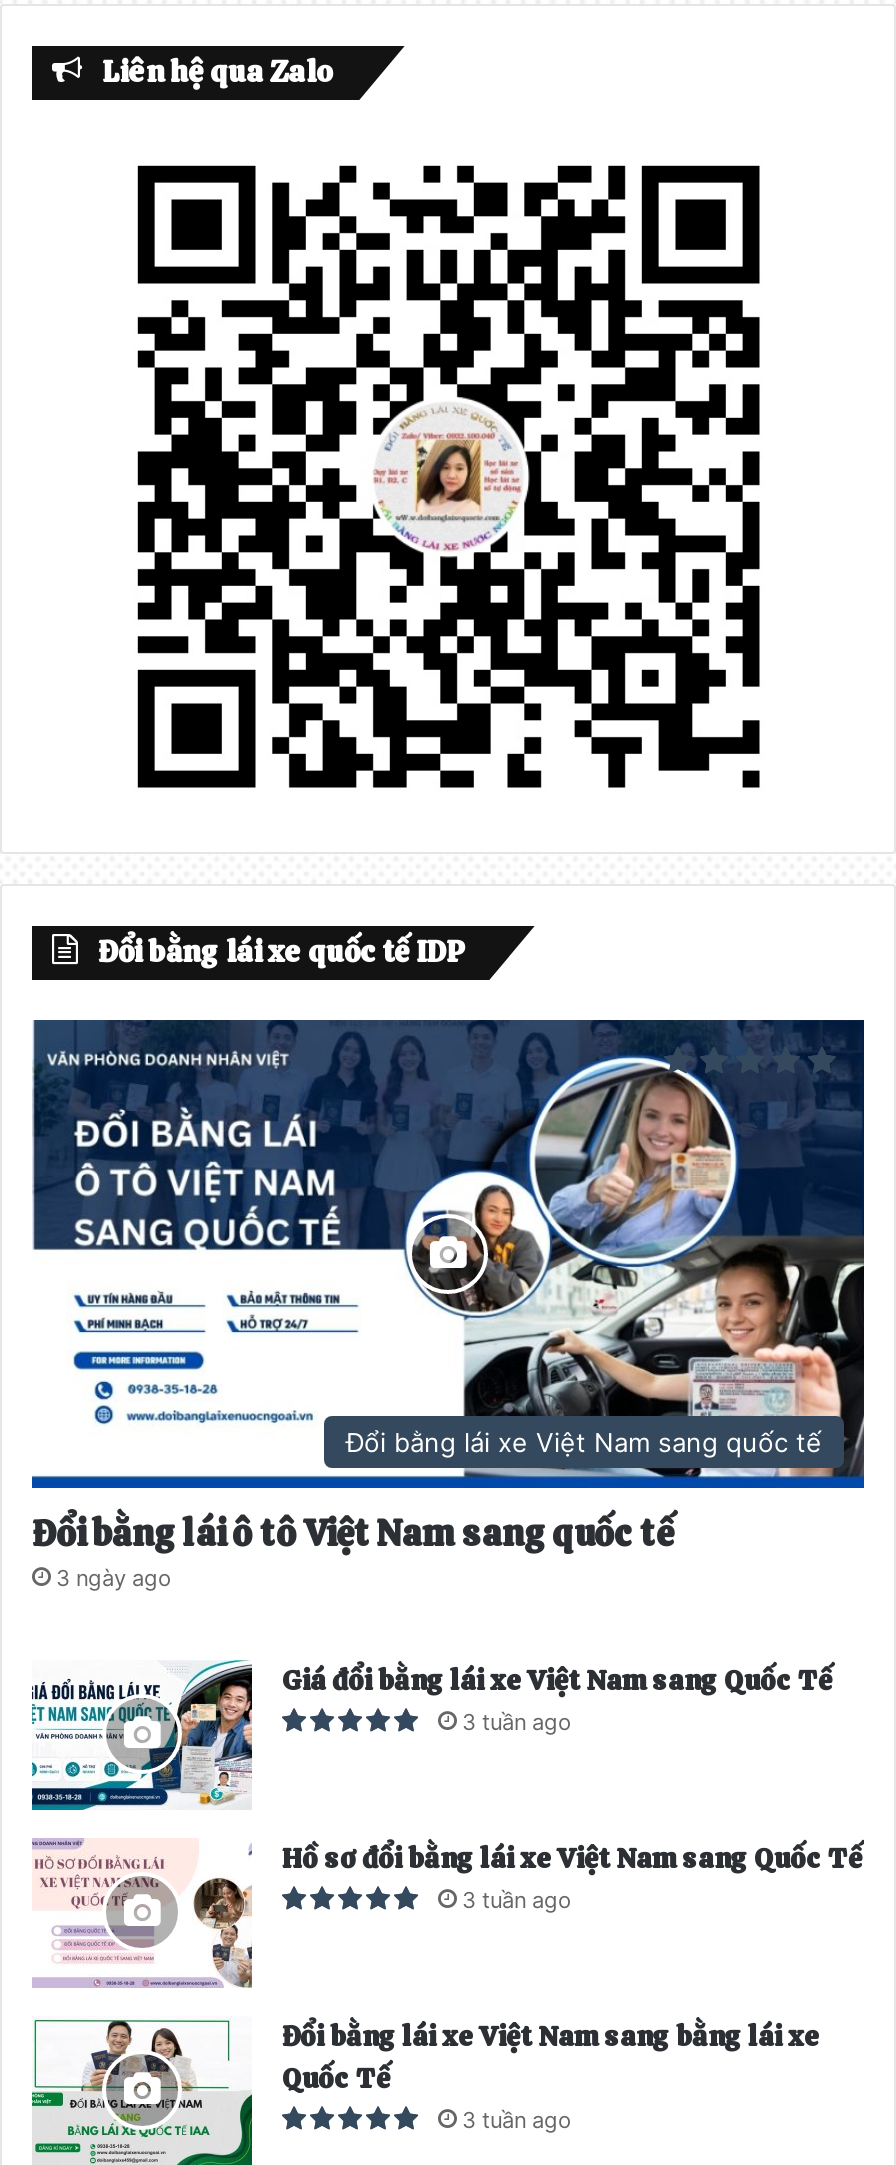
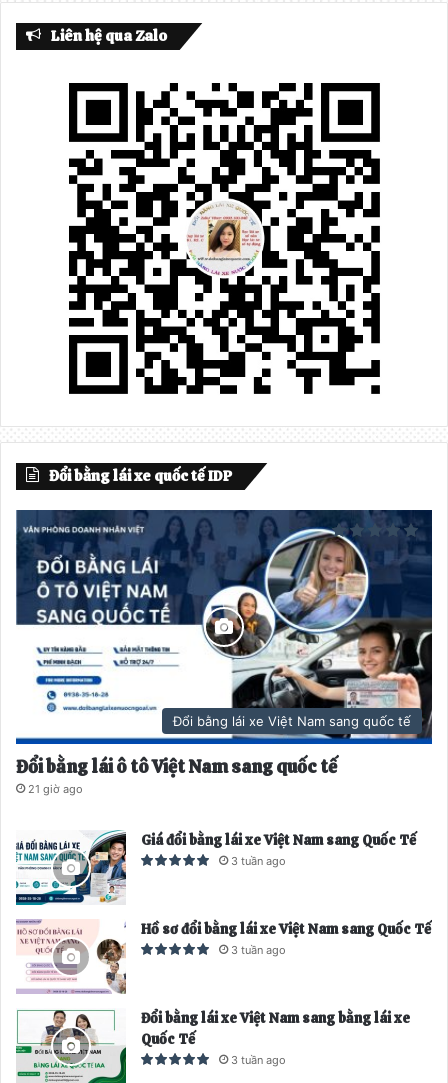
[56,1563,172,1591] 3 ngày ago -> [28,782,83,796] 21 giờ ago

